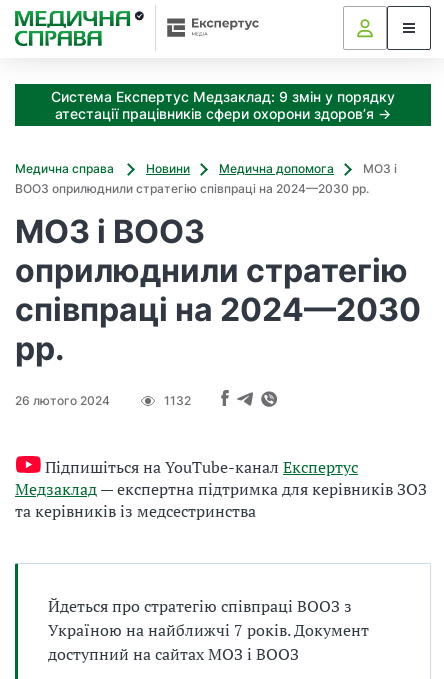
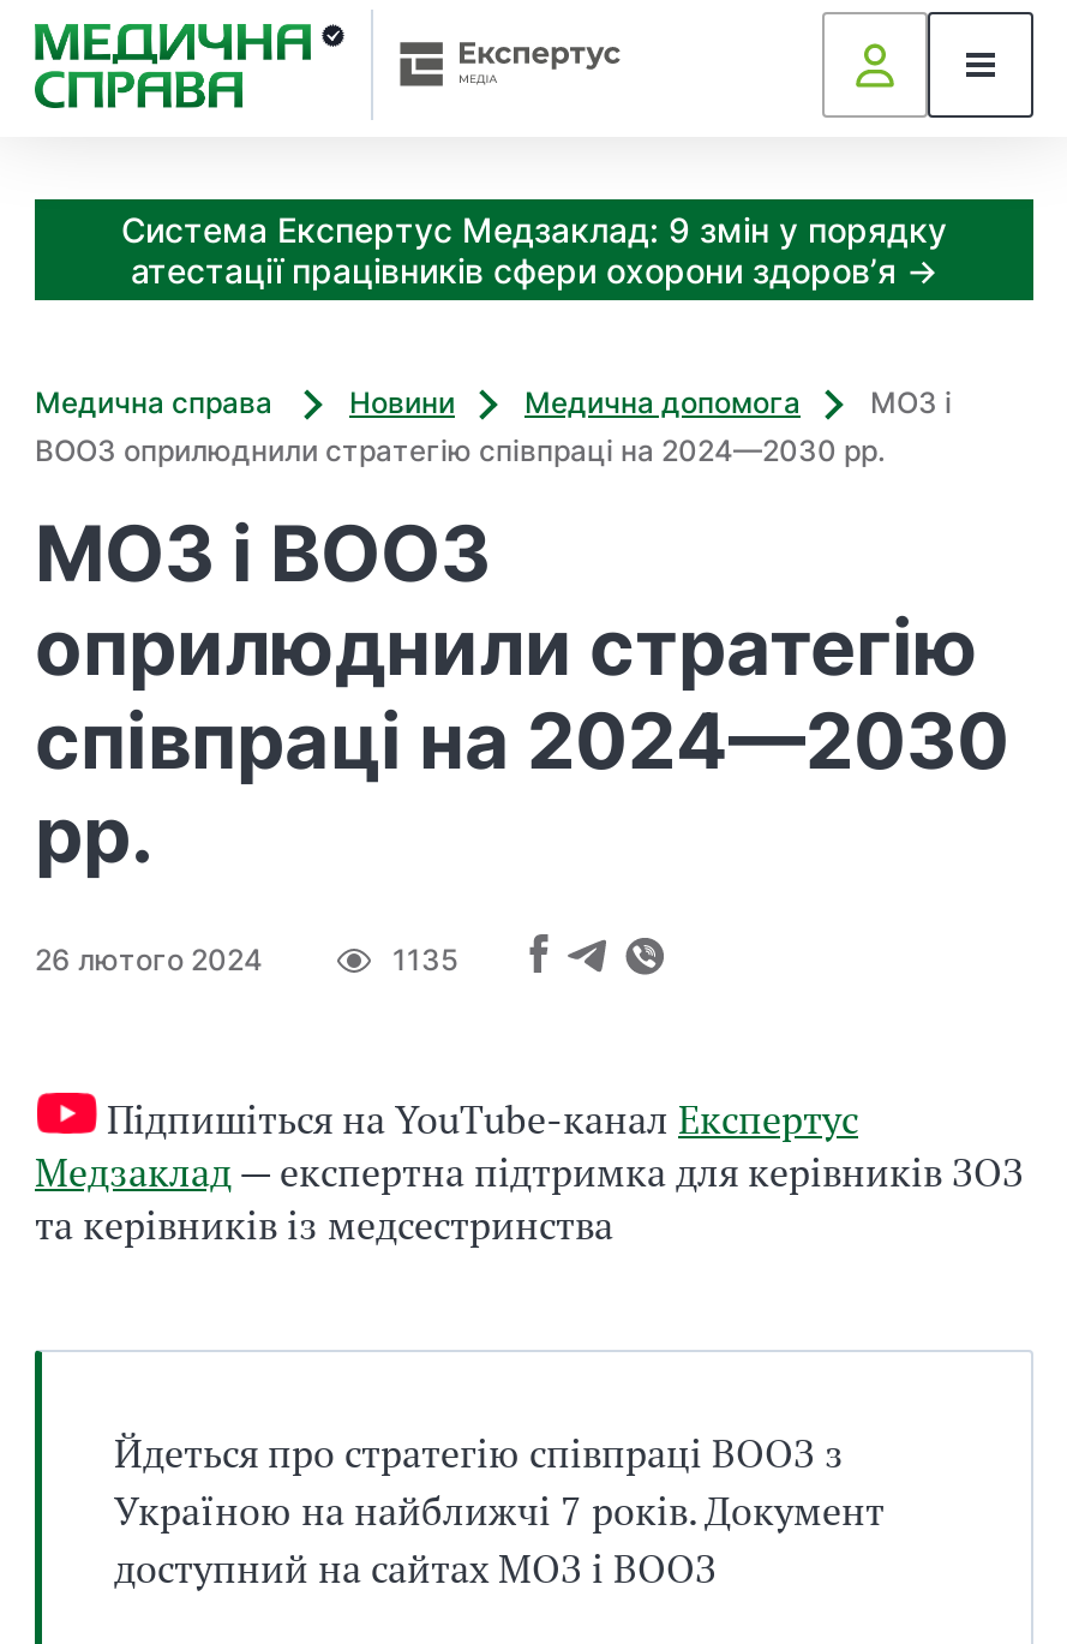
[164,393,191,408] 1132 -> [392,941,457,978] 1135

